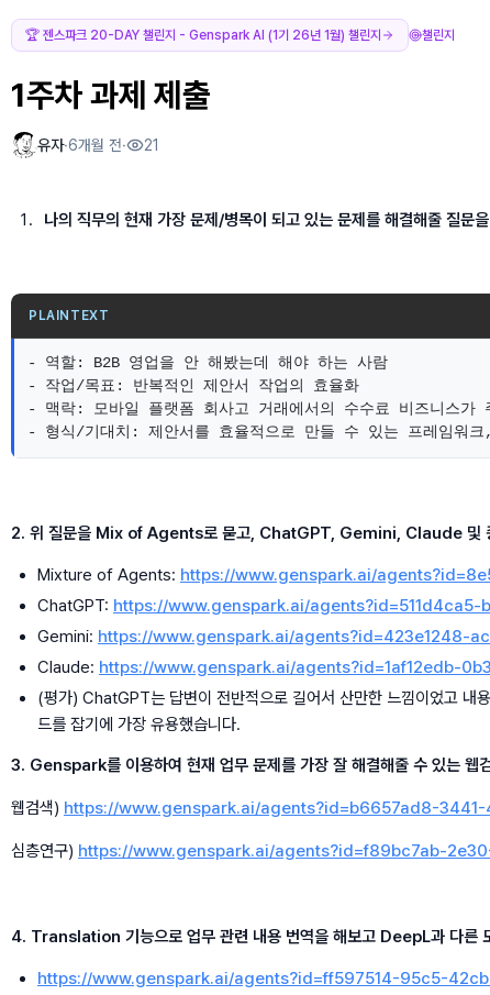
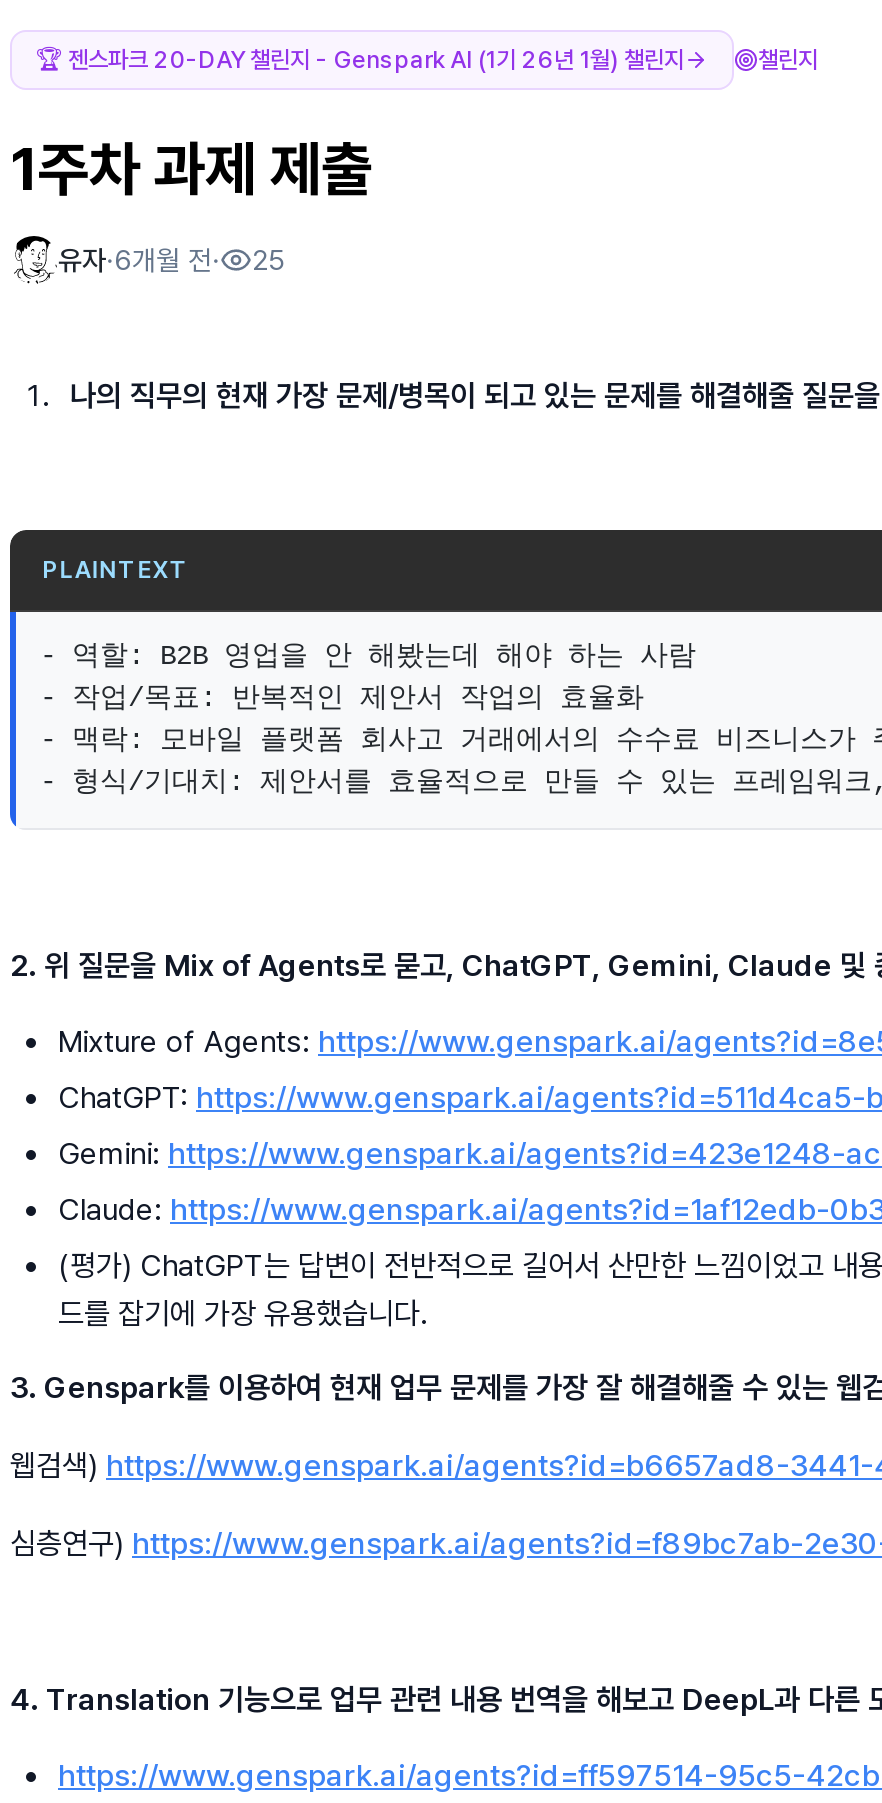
[37,136,159,154] 유자·6개월 전· 21 -> [58,244,286,276] 유자·6개월 전· 25

